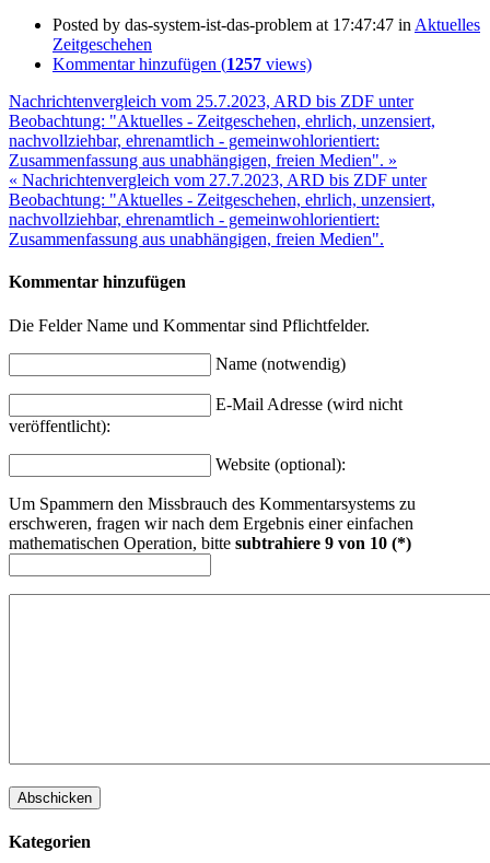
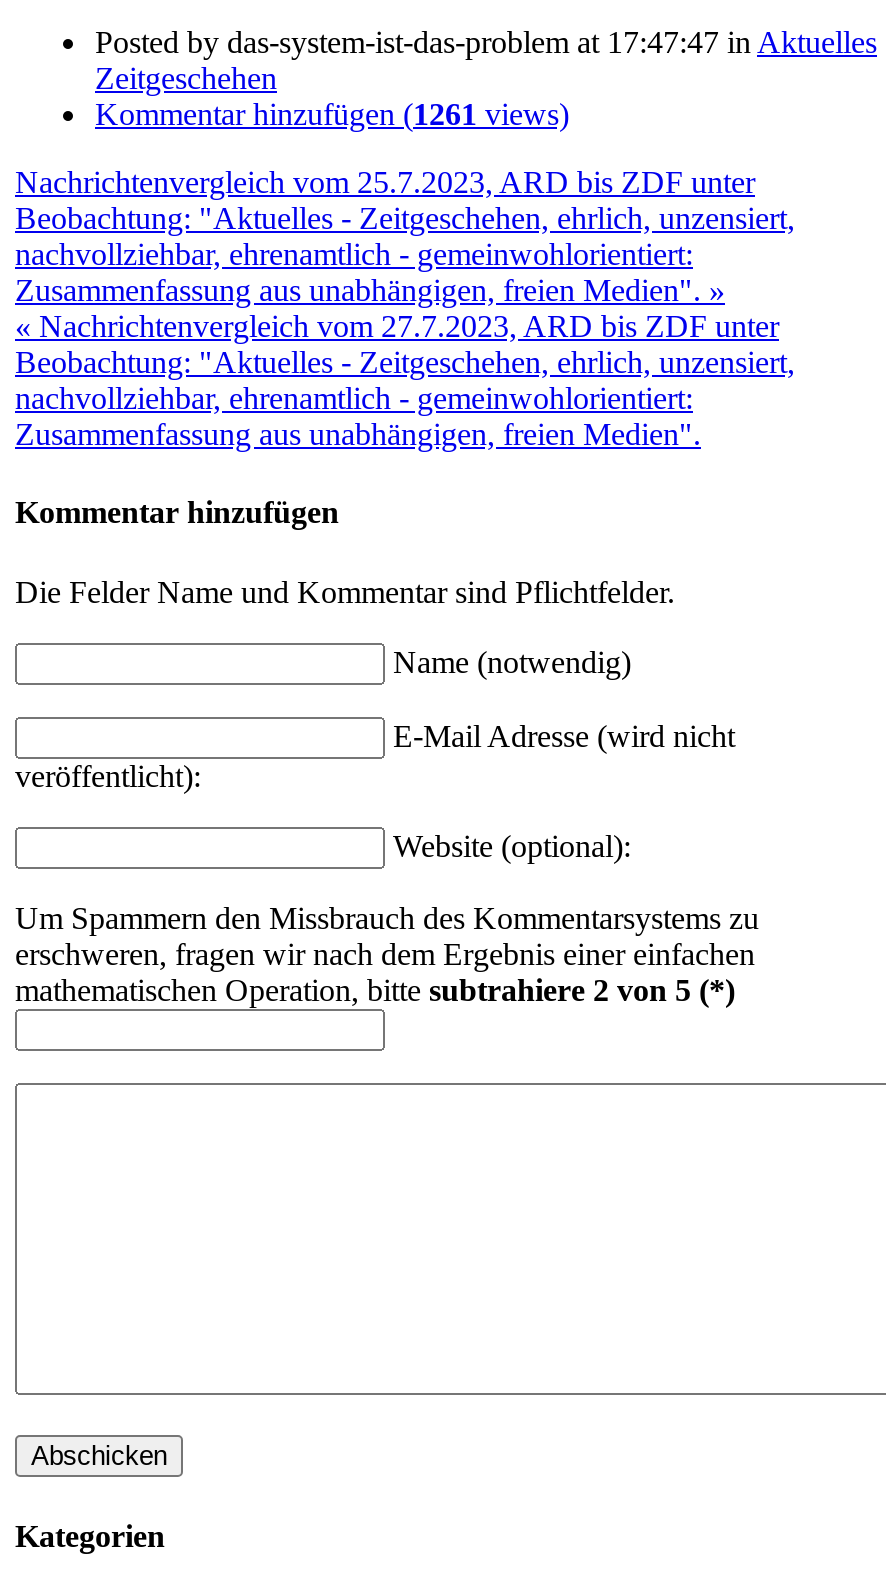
[52,55,312,73] Kommentar hinzufügen (1257 views) -> [95,97,569,131] Kommentar hinzufügen (1261 views)
[9,533,411,552] mathematischen Operation, bitte subtrahiere 9 von 10 (*) -> [15,972,735,1006] mathematischen Operation, bitte subtrahiere 2 von 5 (*)

